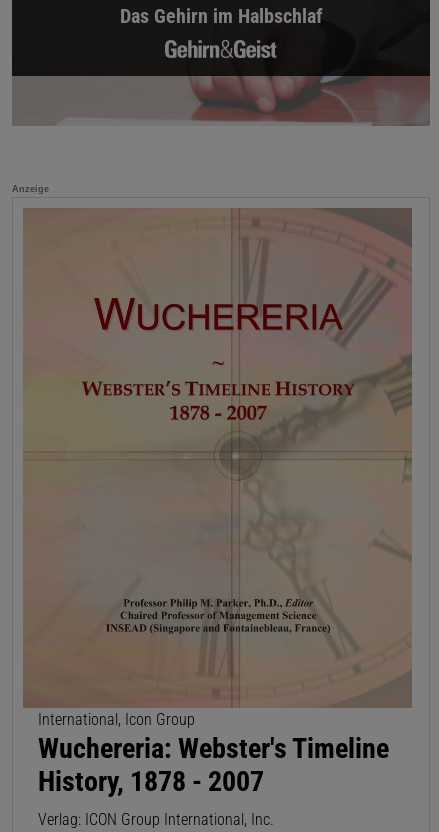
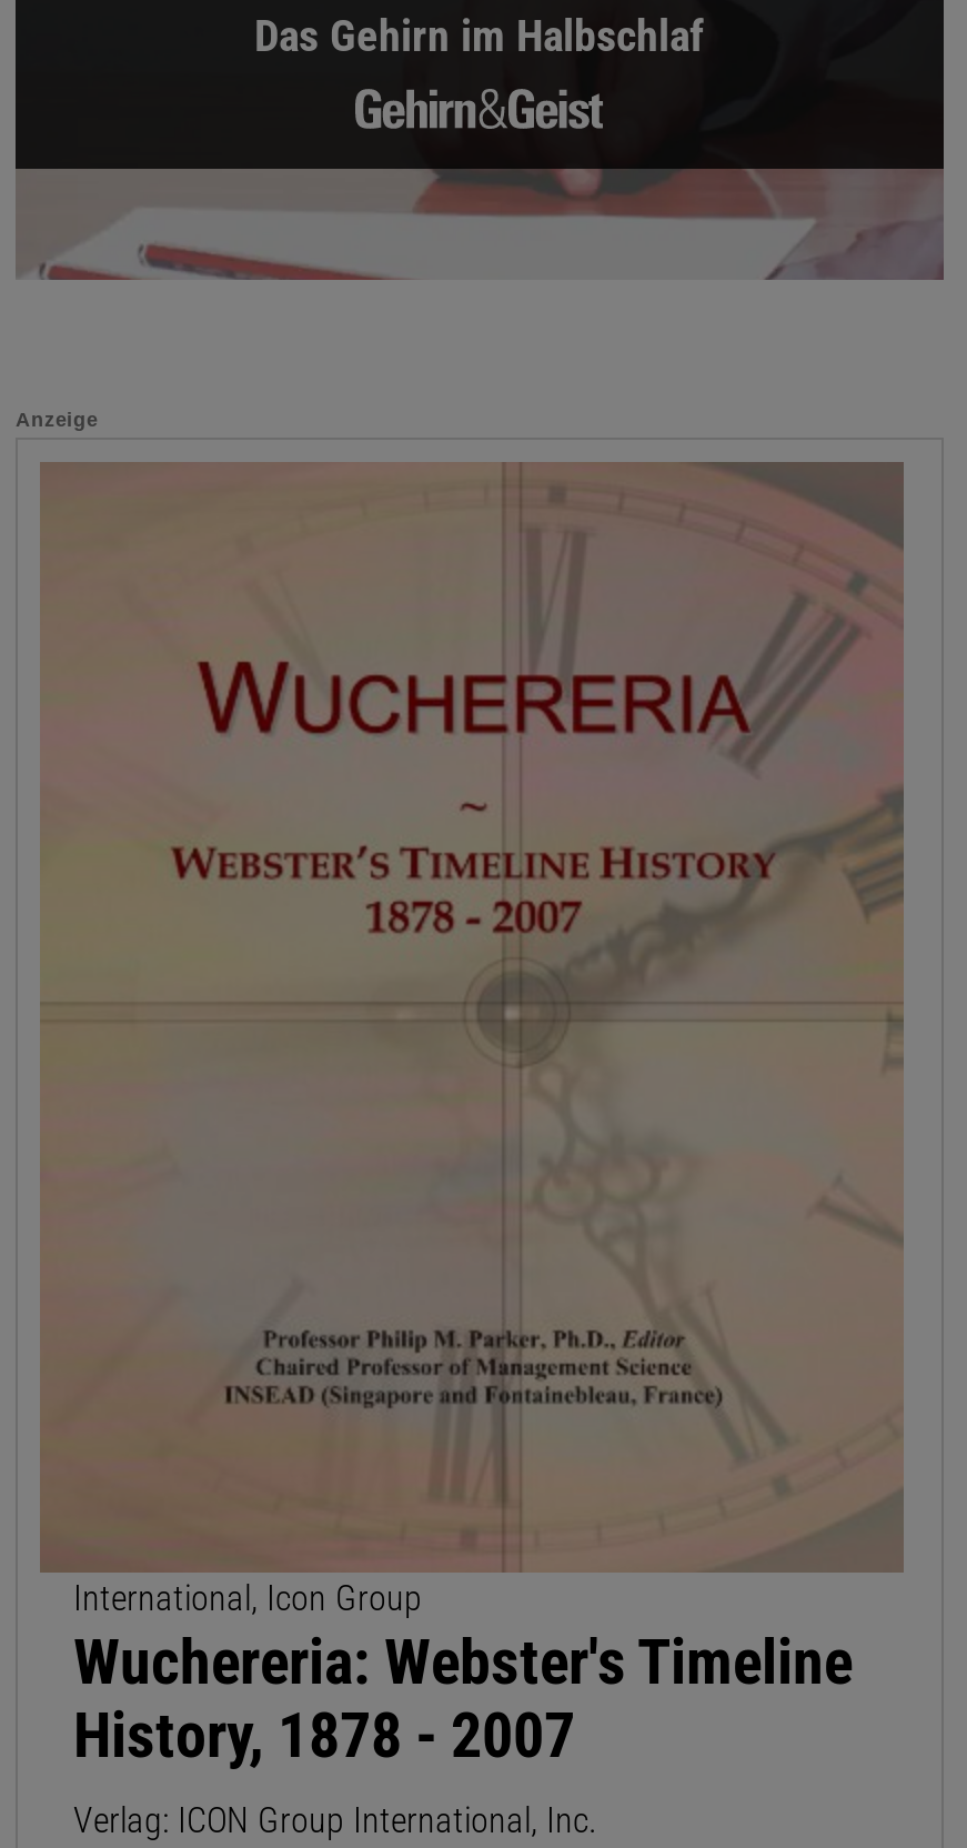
[28,74,429,126] [image] -> [27,167,941,282] [image]

